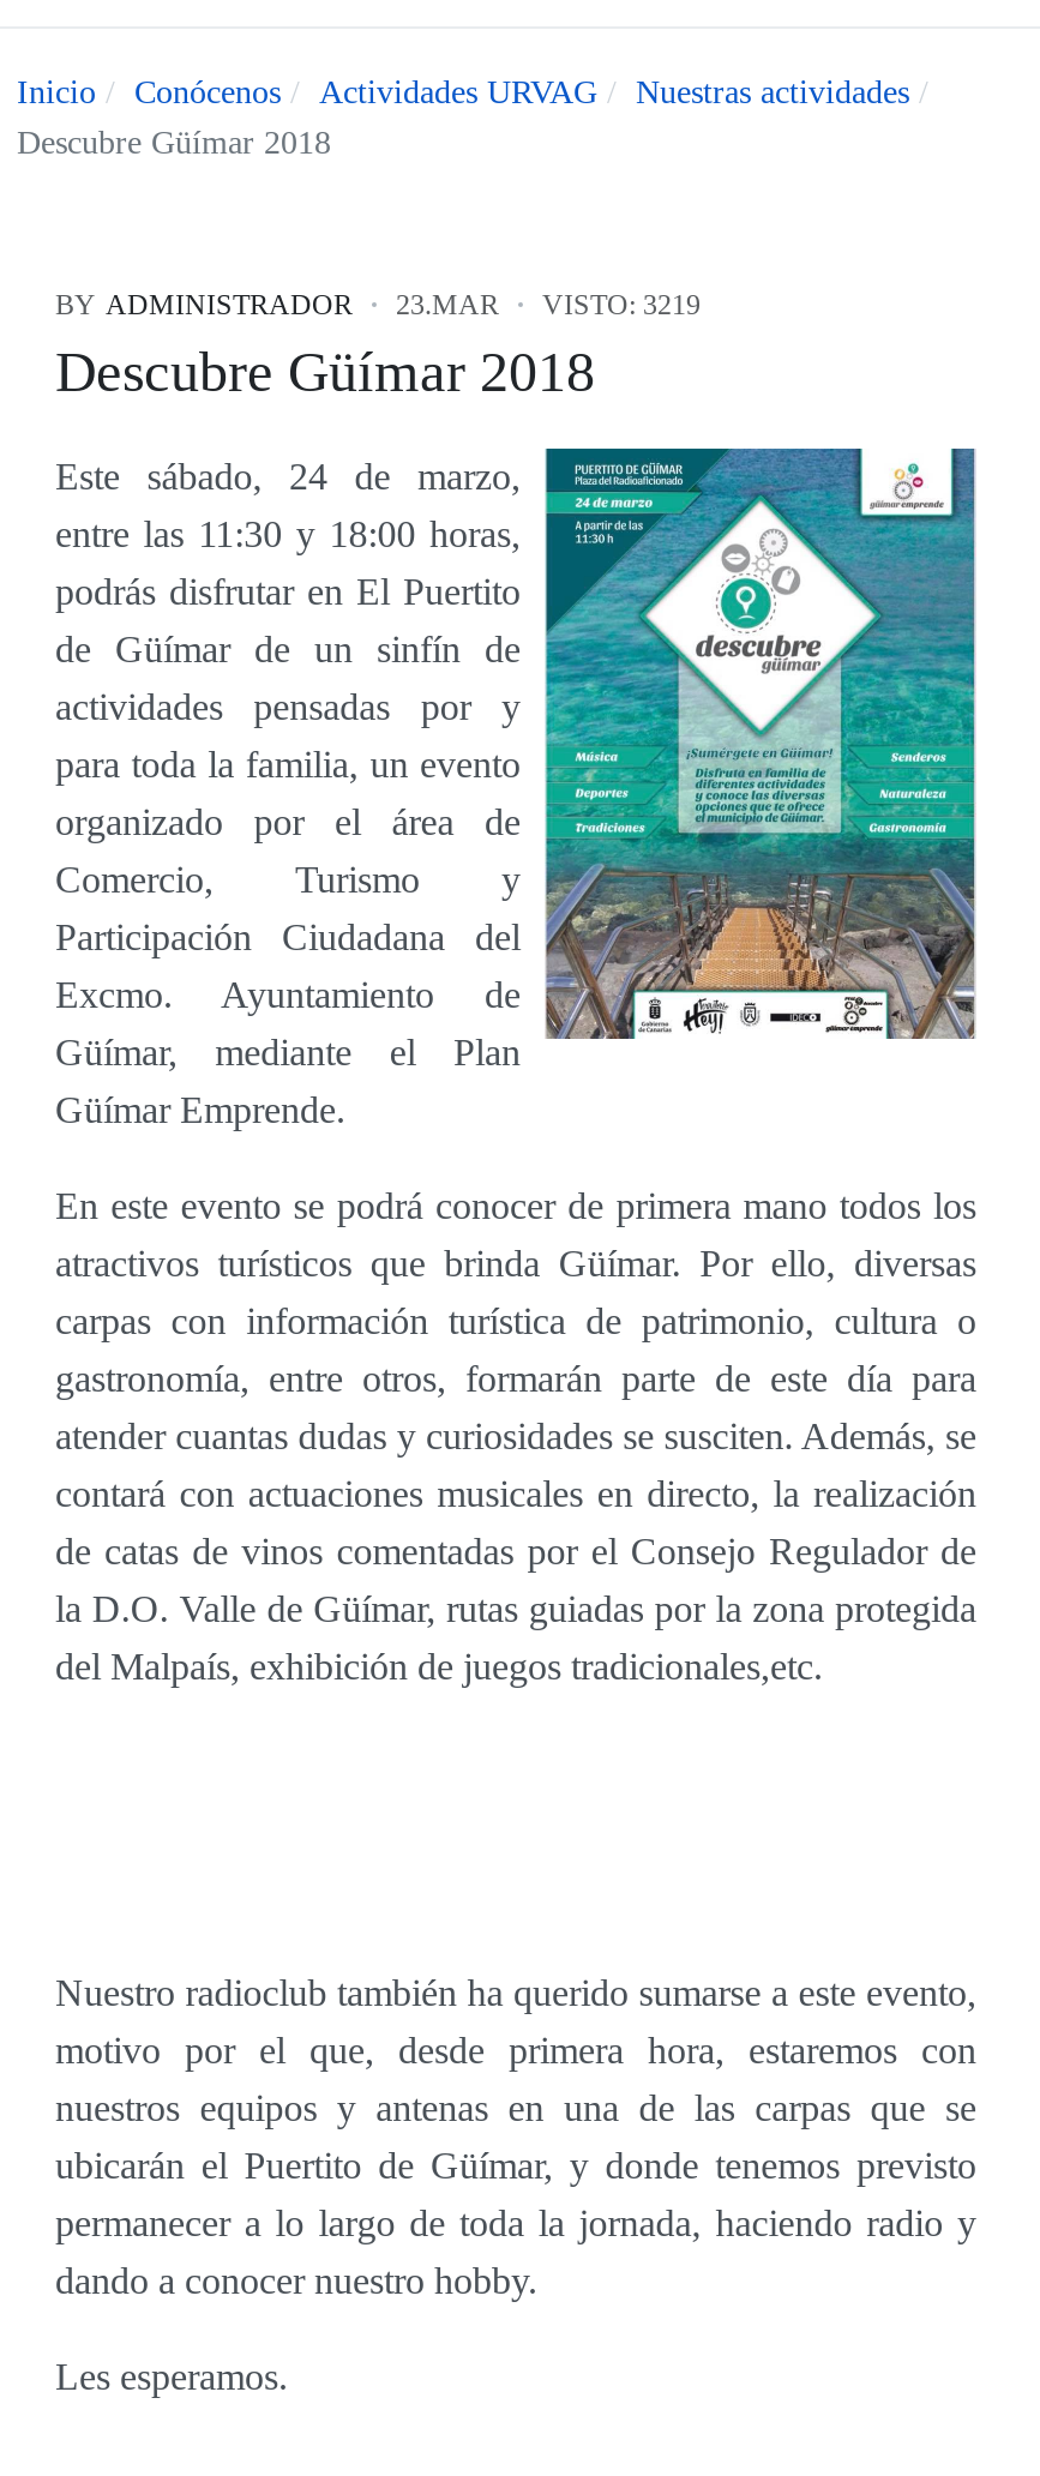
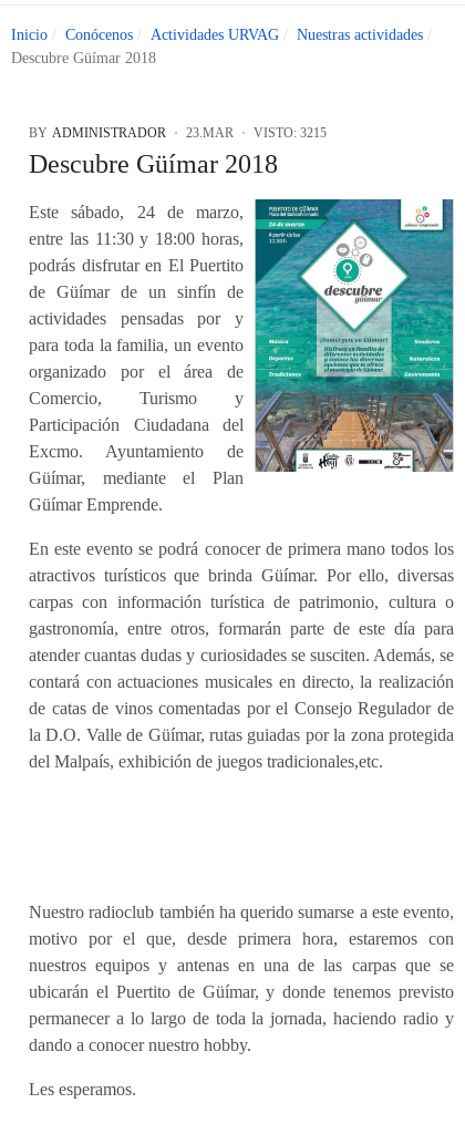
[55,287,701,321] BY ADMINISTRADOR 23.MAR VISTO: 3219 -> [29,125,327,140] BY ADMINISTRADOR 23.MAR VISTO: 3215

